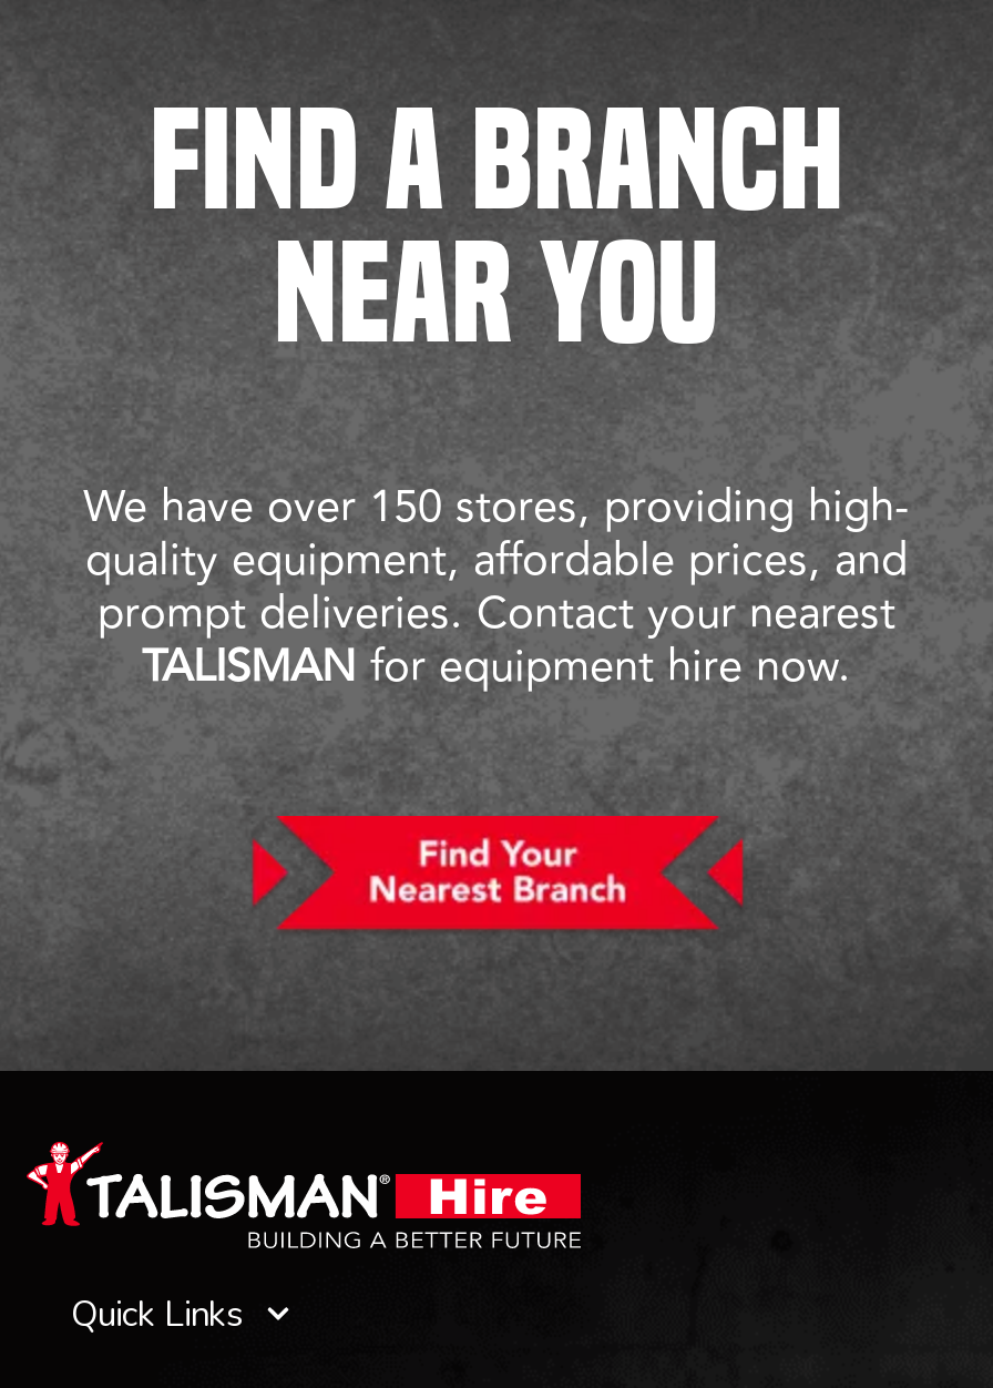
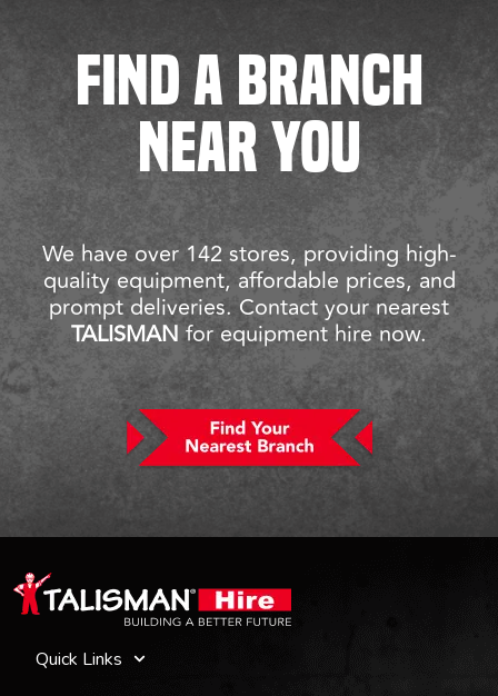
[83,472,910,541] We have over 150 stores, providing high- -> [42,237,456,271] We have over 142 stores, providing high-

